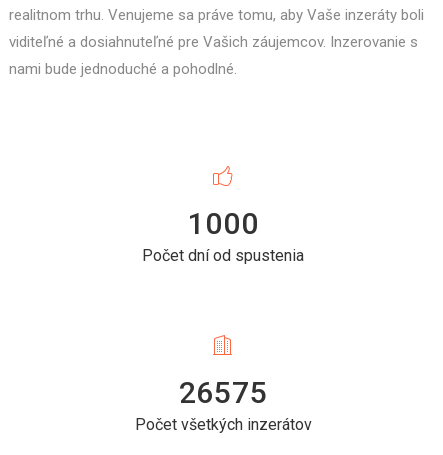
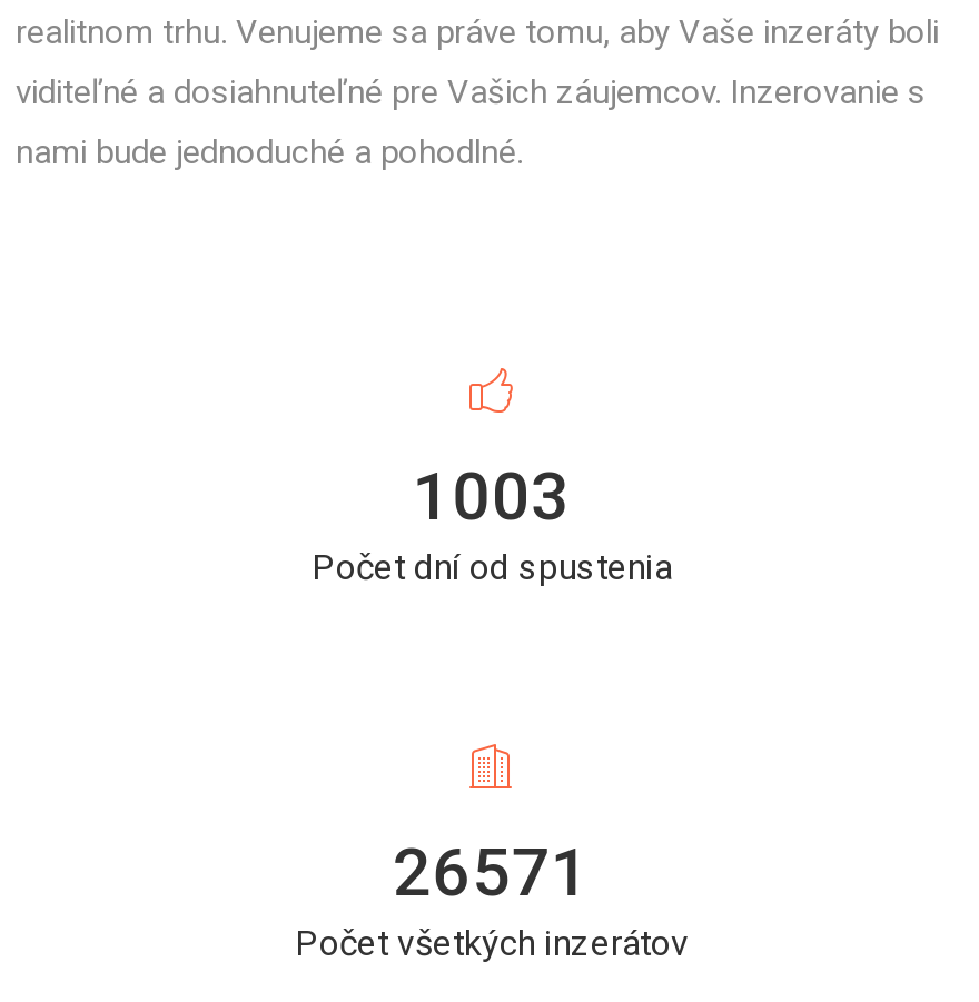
[187,206,258,241] 1000 -> [413,457,571,535] 1003
[179,375,267,410] 26575 -> [393,833,591,911] 26571

